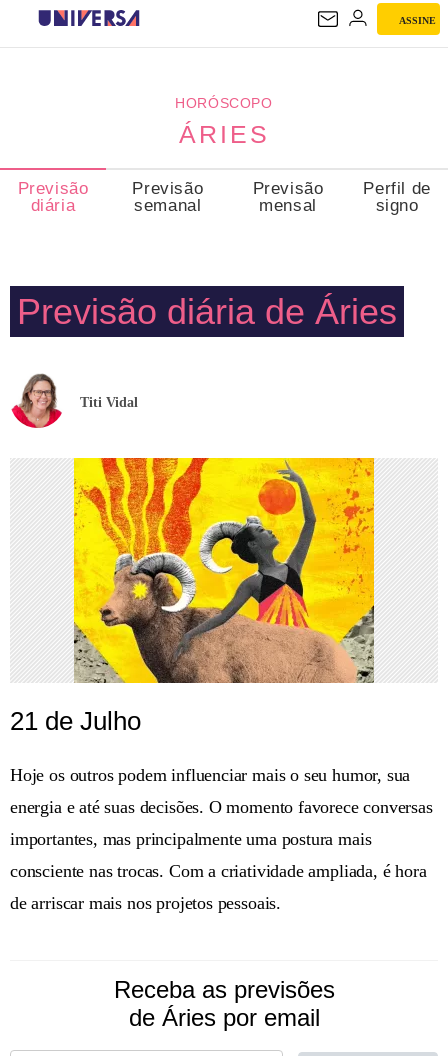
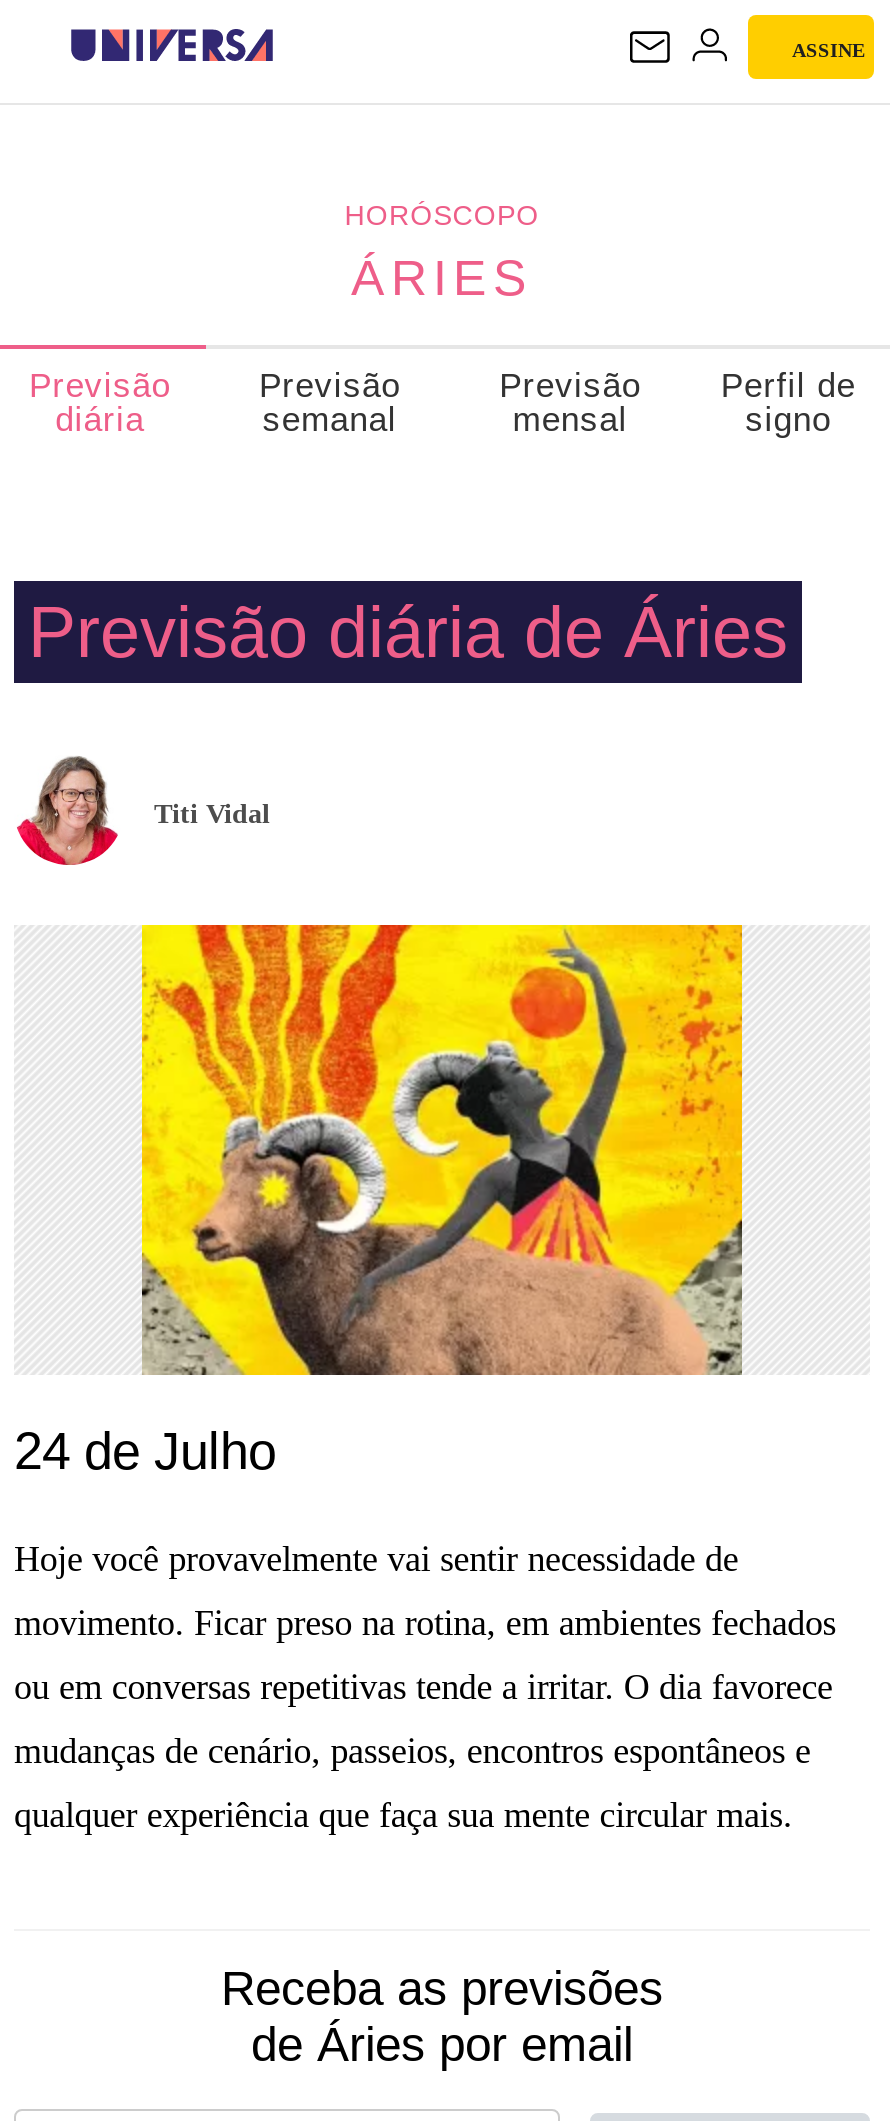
[10,706,141,736] 21 de Julho -> [14,1421,276,1481] 24 de Julho
[10,765,410,785] Hoje os outros podem influenciar mais o seu humor, sua -> [14,1539,738,1579] Hoje você provavelmente vai sentir necessidade de
[10,797,433,817] energia e até suas decisões. O momento favorece conversas -> [14,1603,836,1643] movimento. Ficar preso na rotina, em ambientes fechados
[10,829,371,849] importantes, mas principalmente uma postura mais -> [14,1667,833,1707] ou em conversas repetitivas tende a irritar. O dia favorece
[10,861,427,881] consciente nas trocas. Com a criatividade ampliada, é hora -> [14,1731,811,1771] mudanças de cenário, passeios, encontros espontâneos e
[10,893,281,913] de arriscar mais nos projetos pessoais. -> [14,1795,793,1835] qualquer experiência que faça sua mente circular mais.

